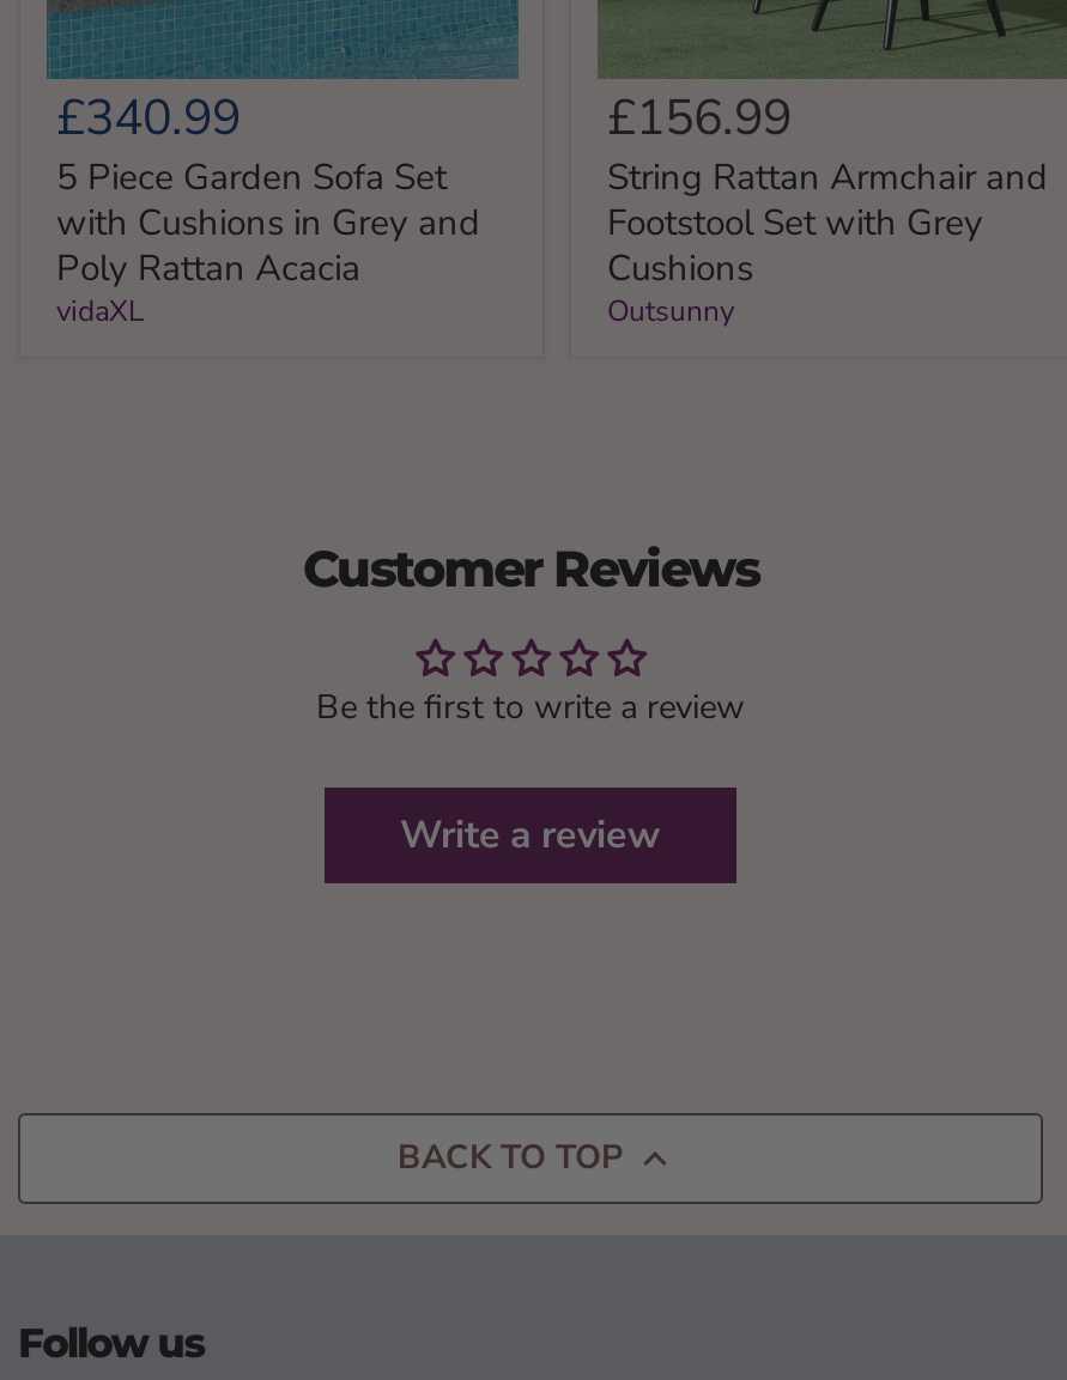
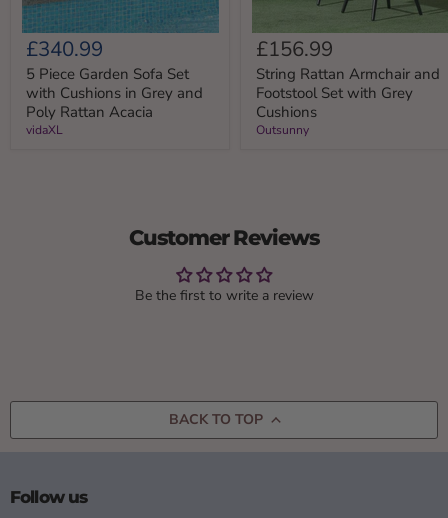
[400,808,661,861] Write a review -> none

